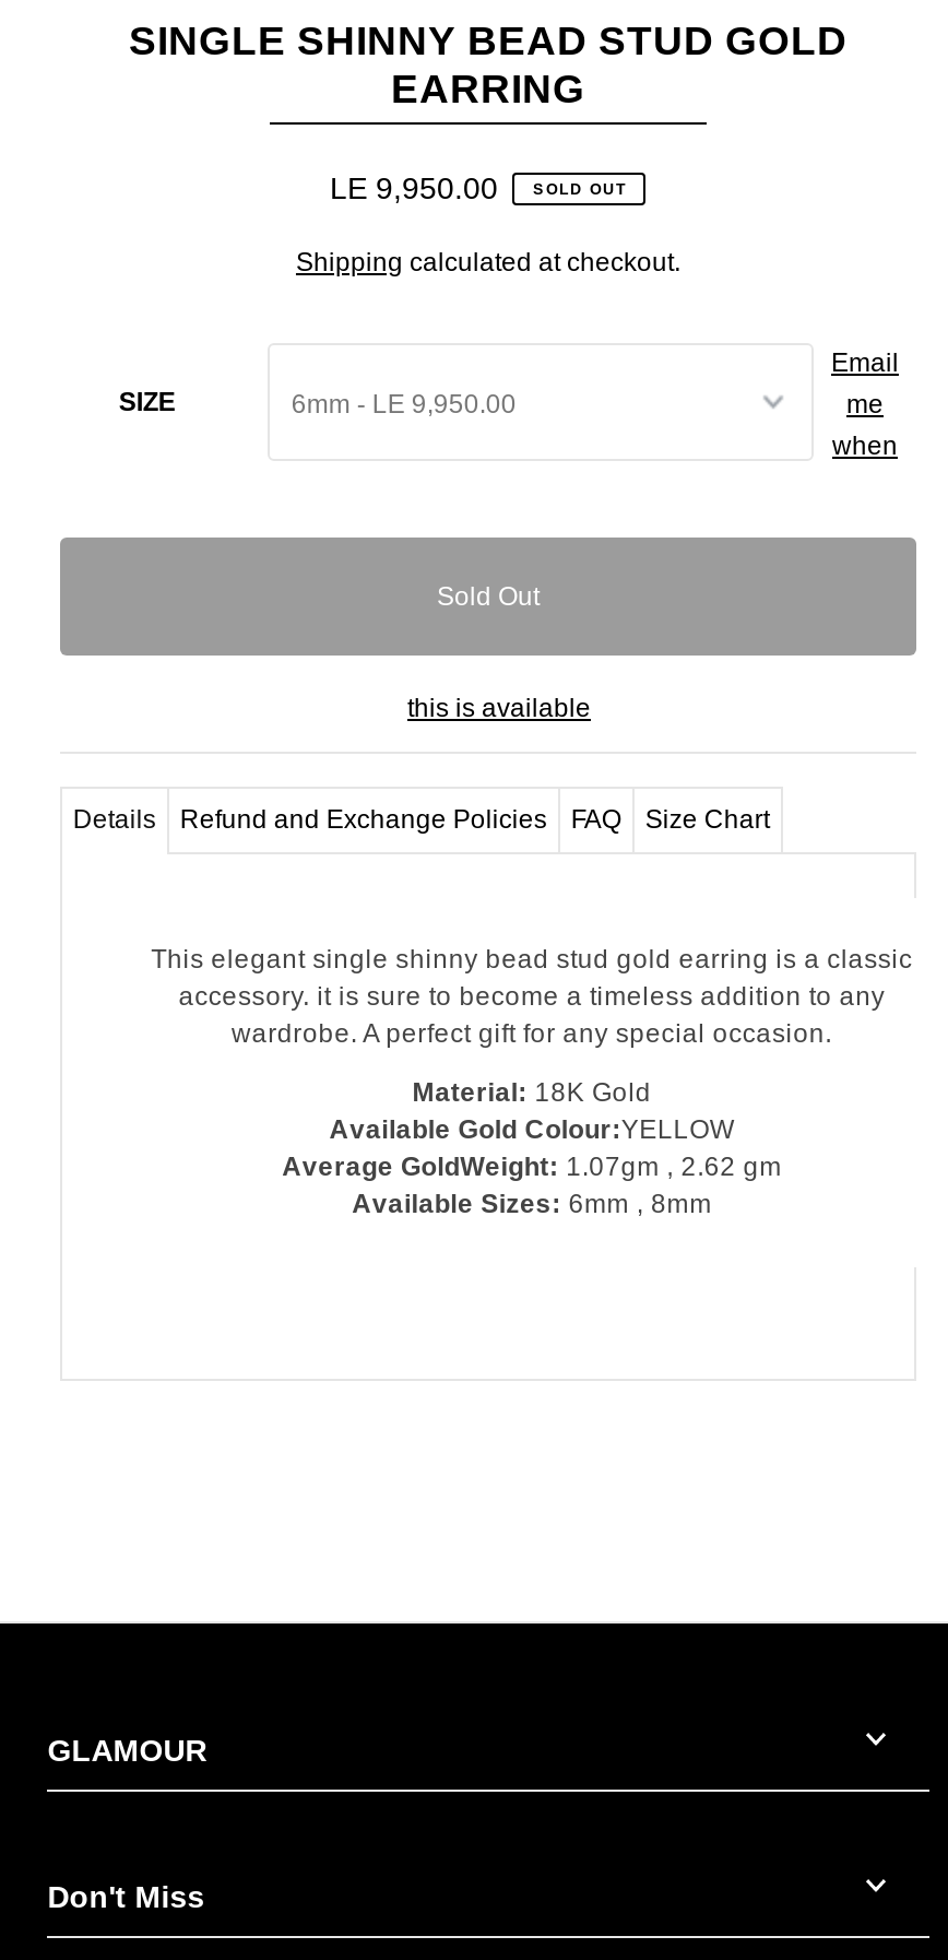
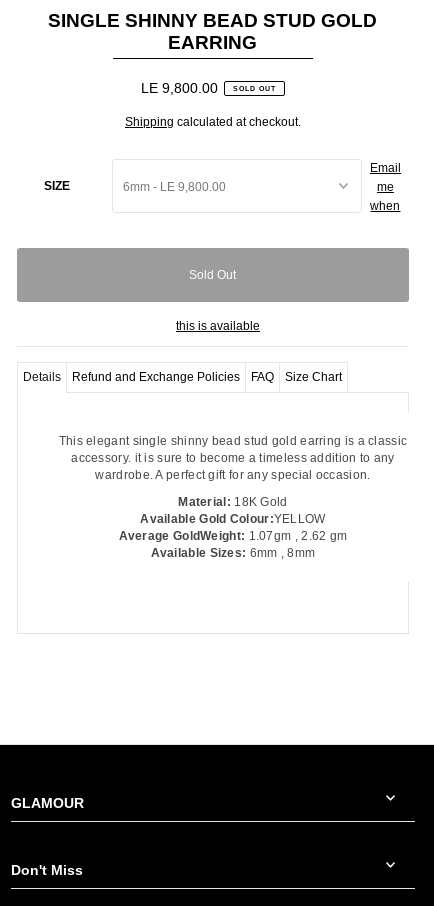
[330,171,498,206] LE 9,950.00 -> [140,80,217,96] LE 9,800.00

